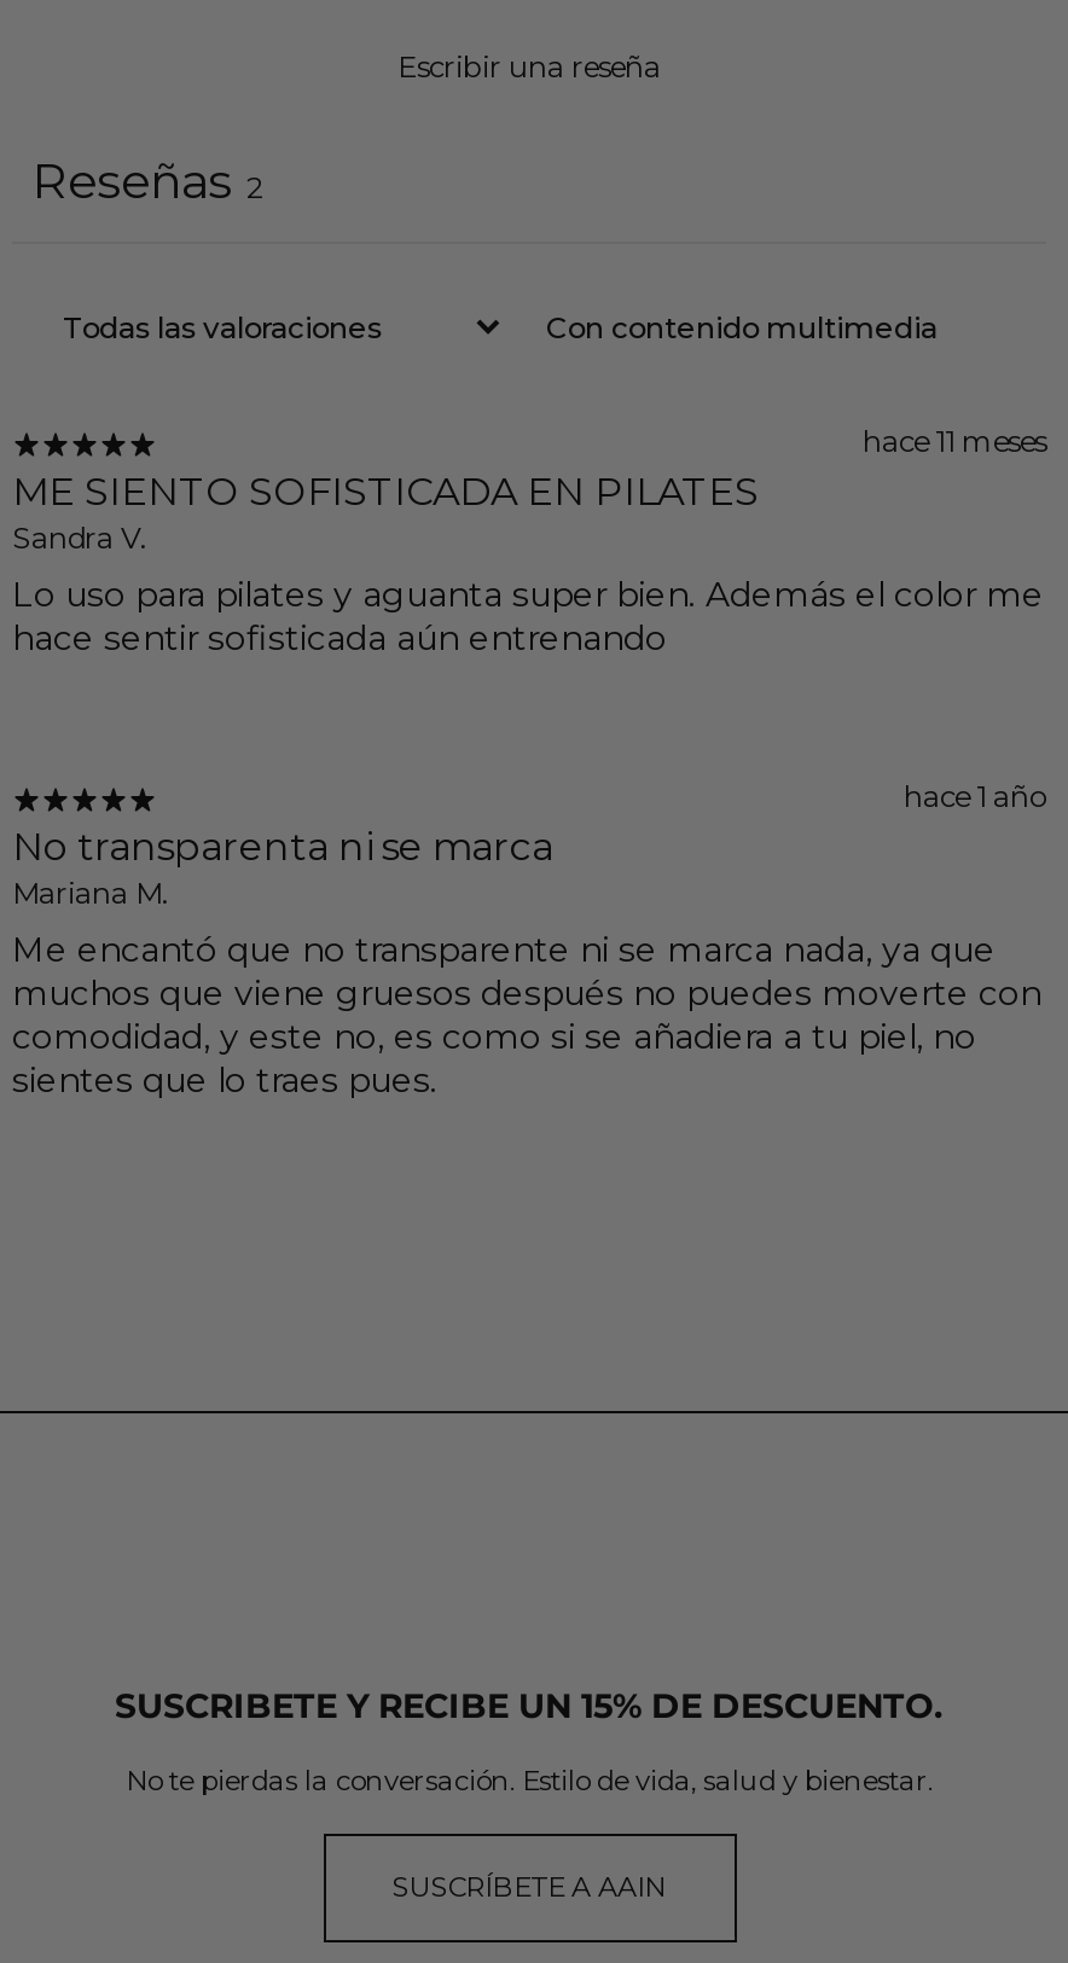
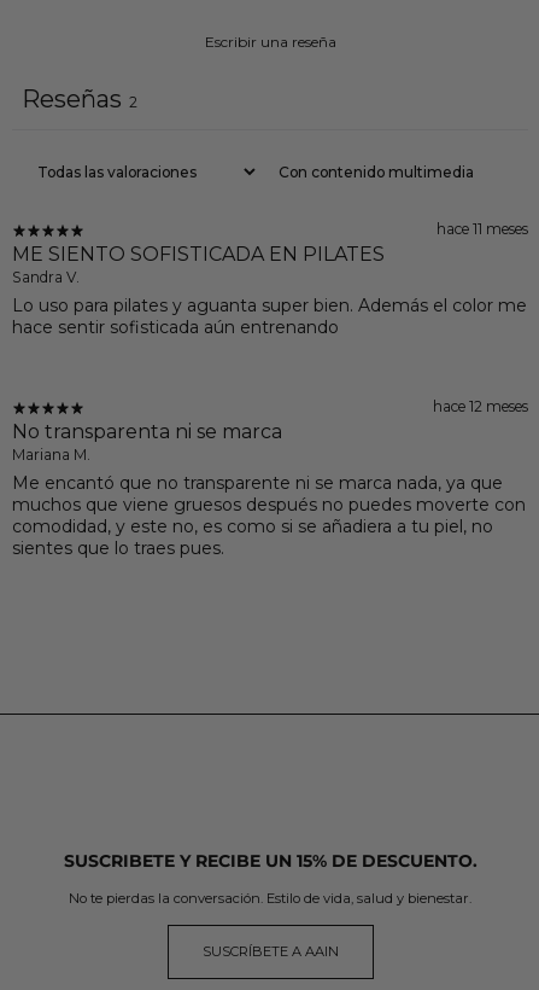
[904,778,1046,814] hace 1 año -> [433,397,528,415] hace 12 meses

